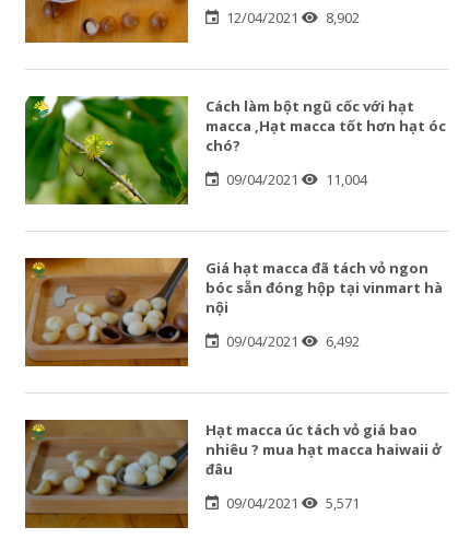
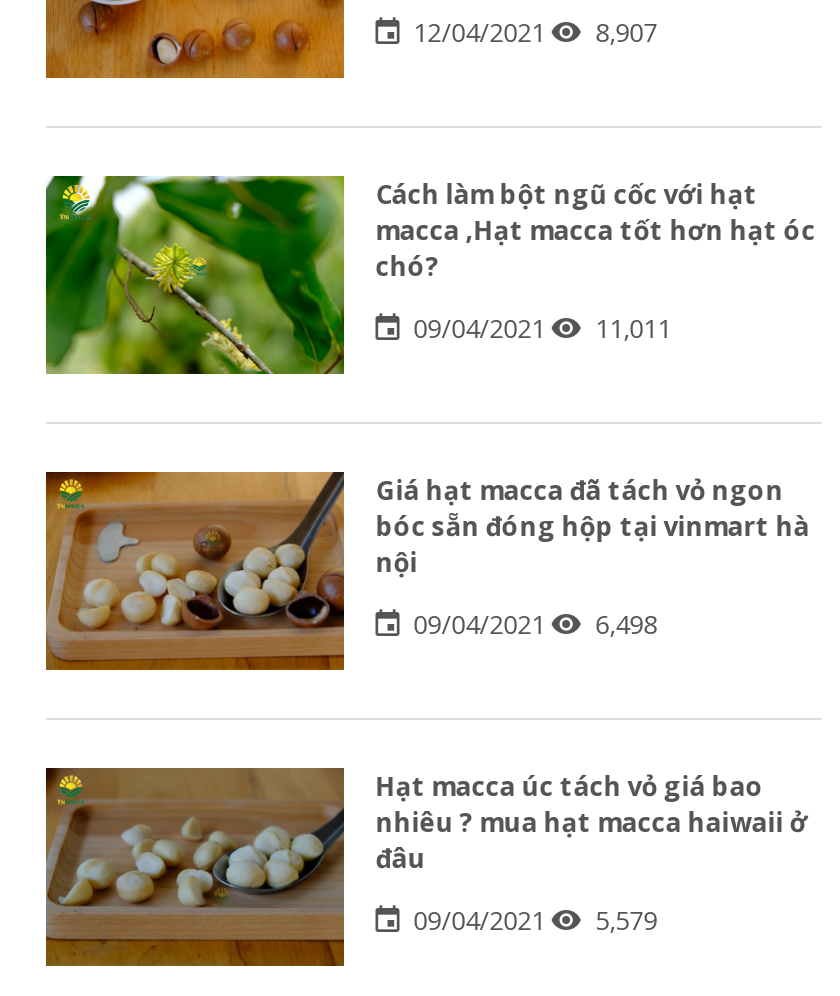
[226,7,359,27] 12/04/2021 8,902 -> [414,13,658,49] 12/04/2021 8,907
[226,169,367,189] 09/04/2021 11,004 -> [414,310,672,346] 09/04/2021 11,011
[226,331,359,351] 09/04/2021 6,492 -> [414,606,658,642] 09/04/2021 6,498
[226,493,359,513] 09/04/2021 5,571 -> [414,902,658,938] 09/04/2021 5,579

